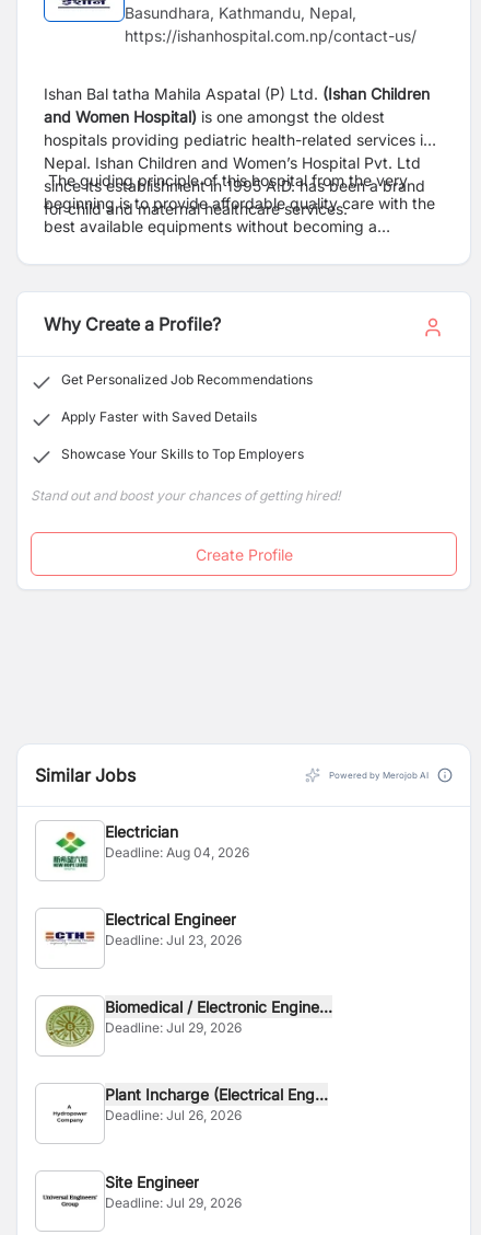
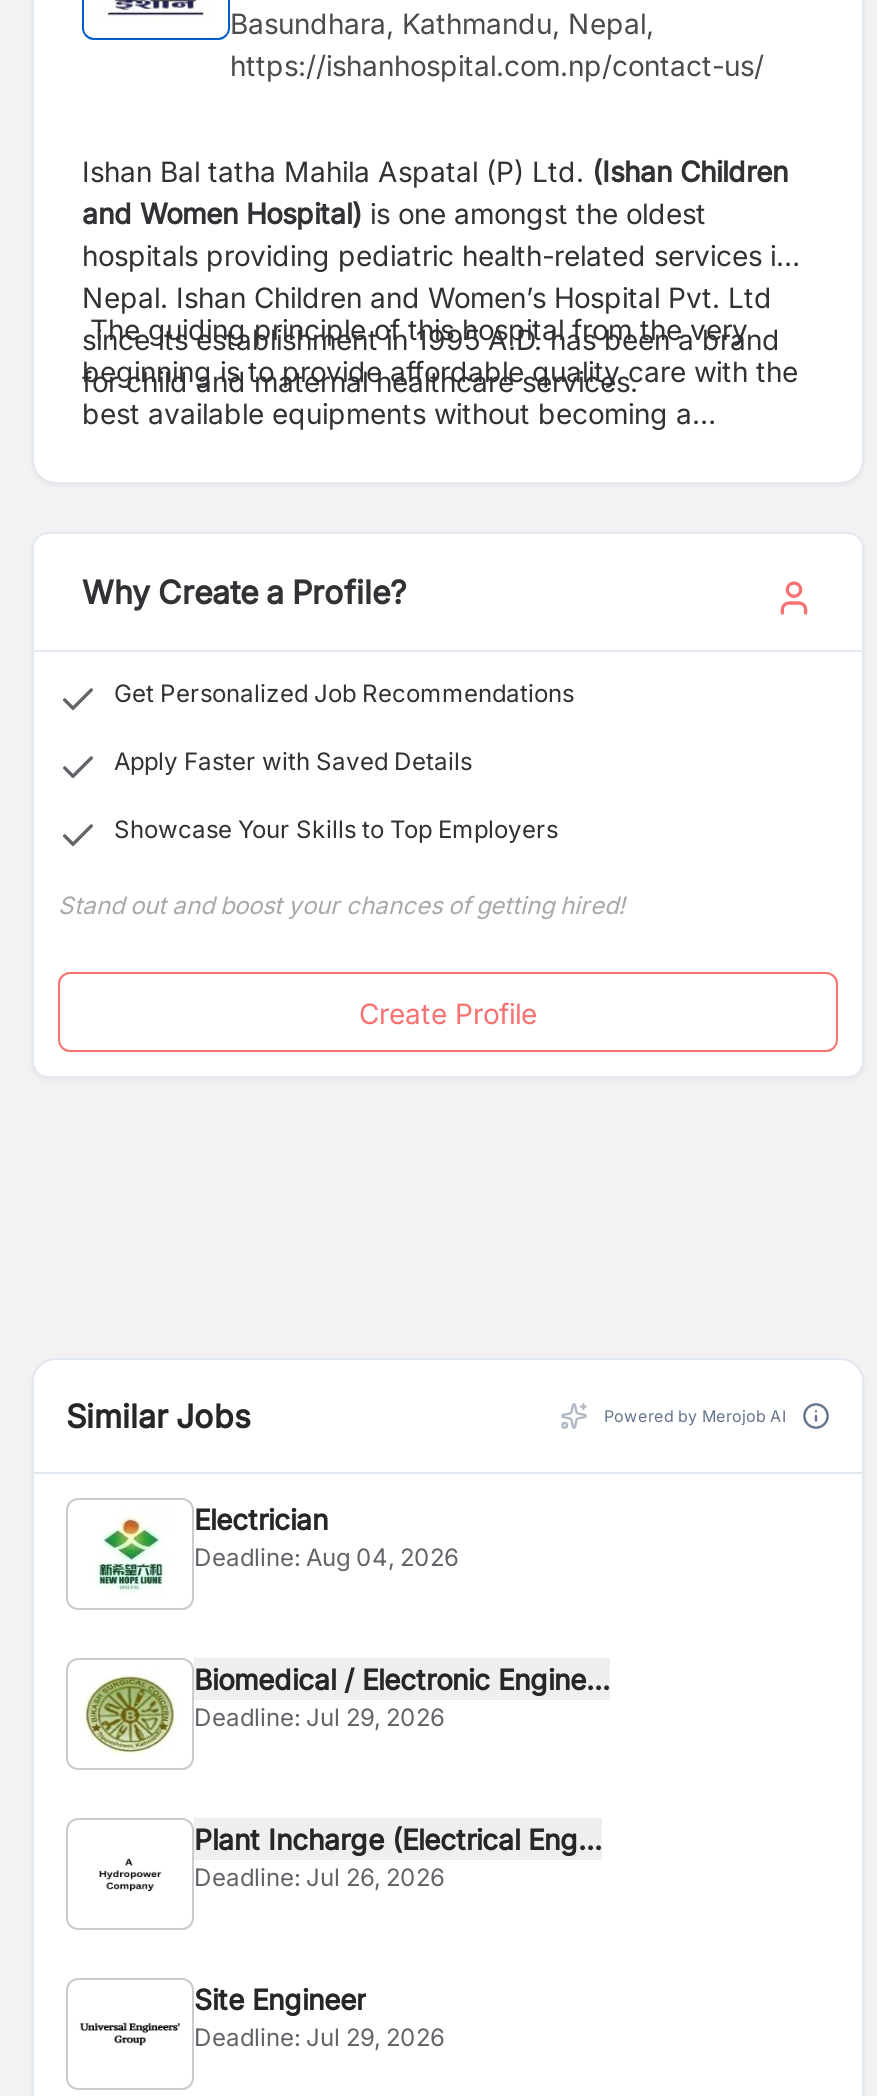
[44,910,242,958] [image] | Electrical Engineer | Deadline: Jul 23, 2026 -> none

